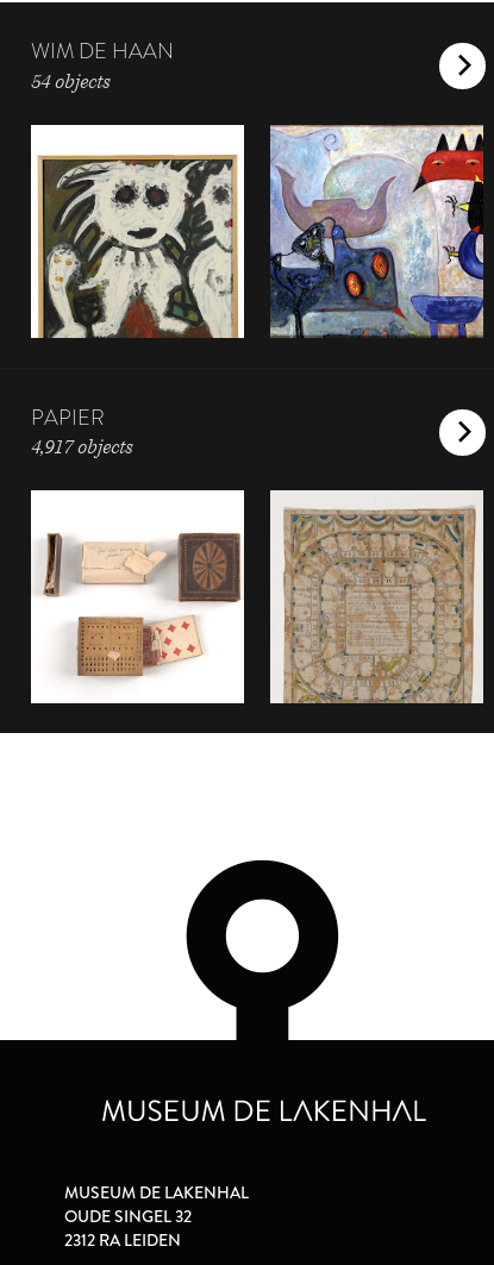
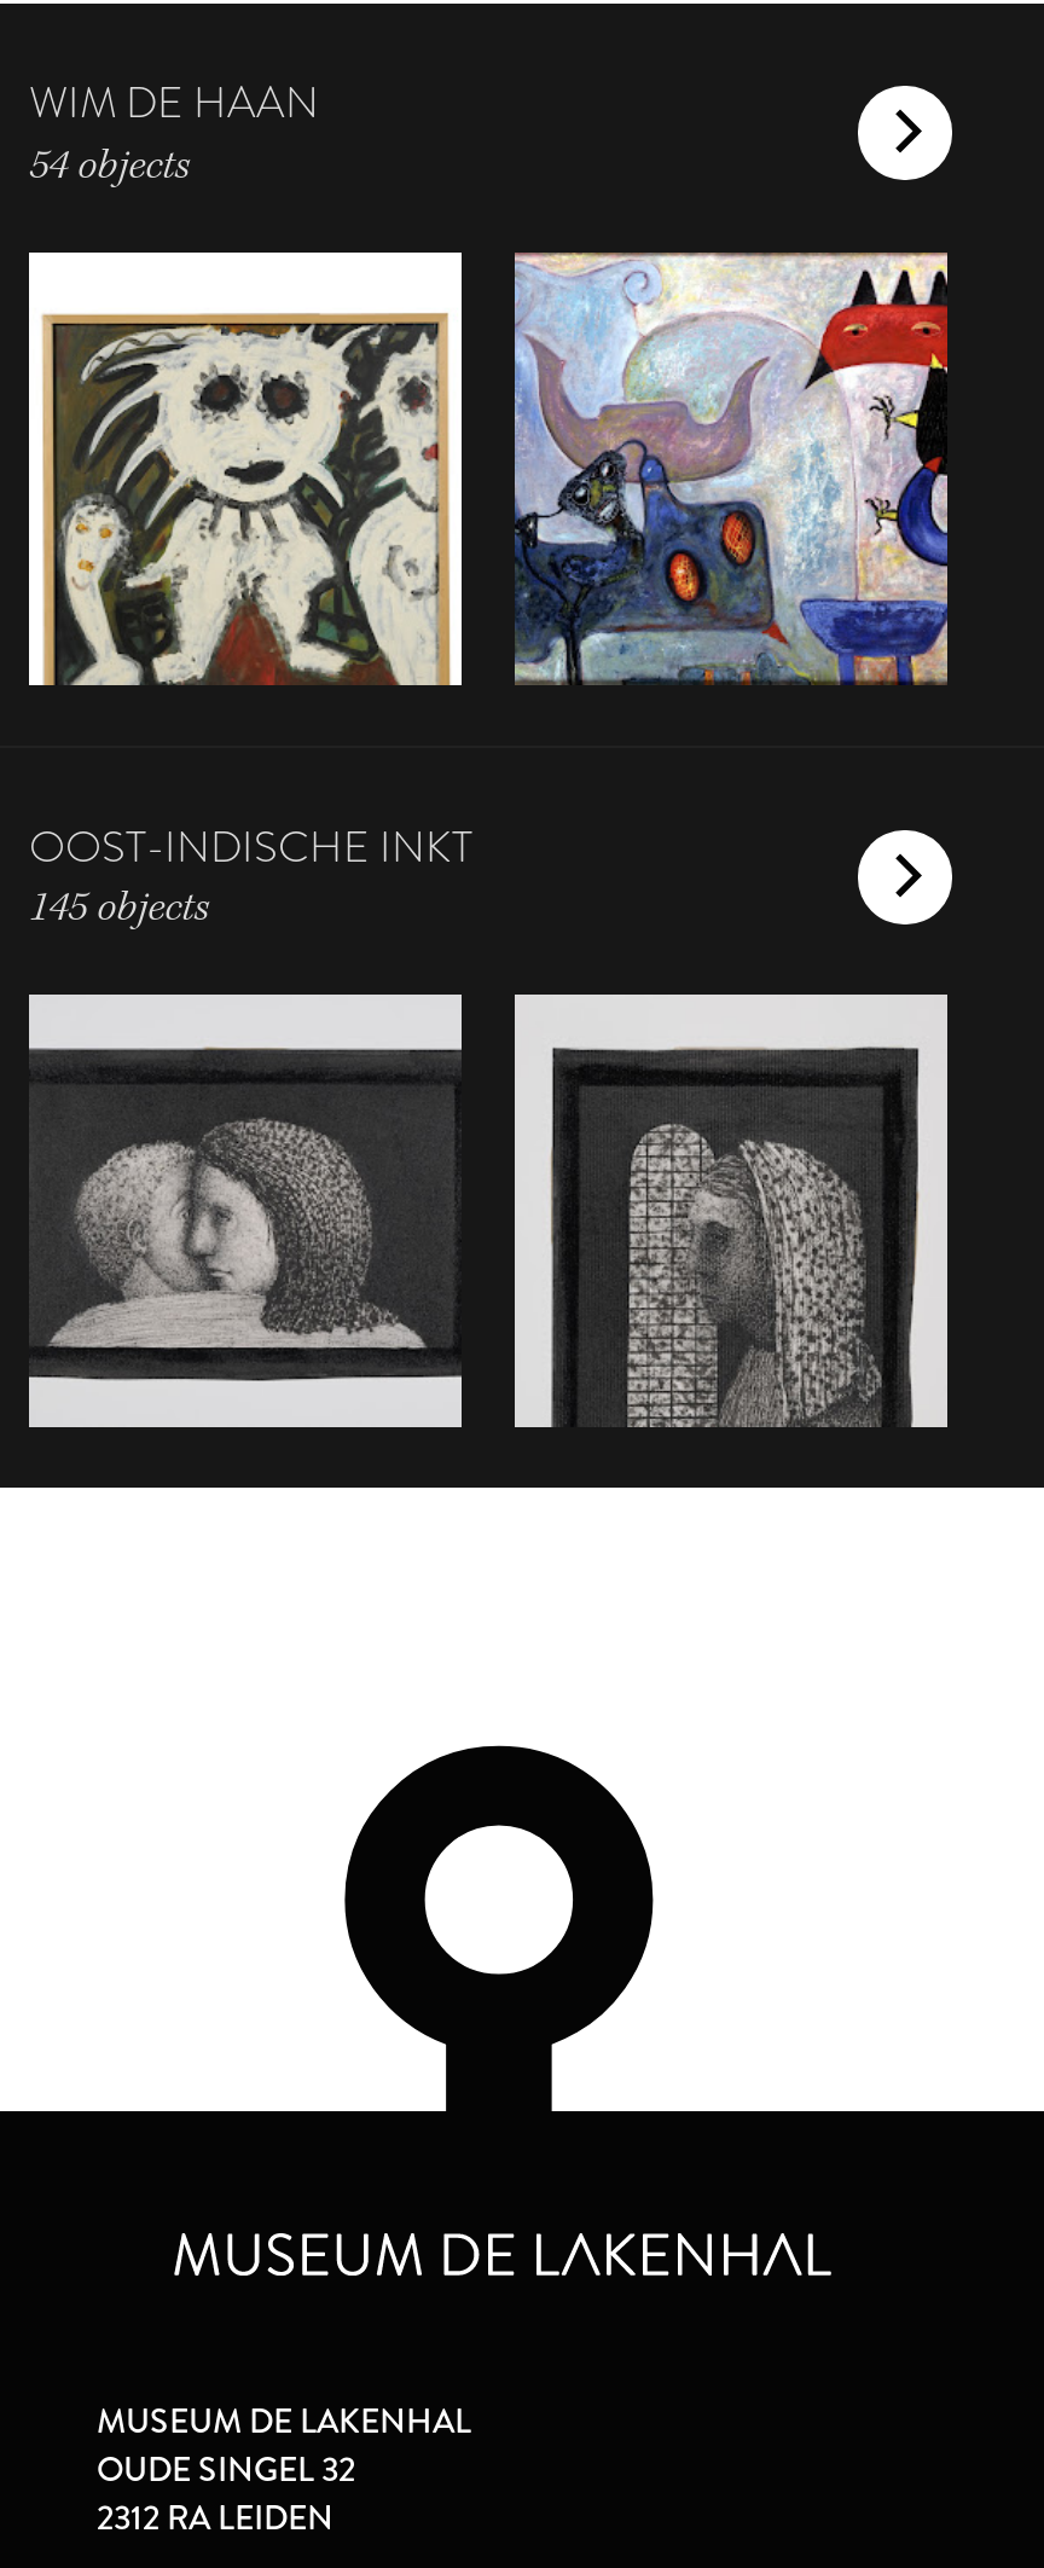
[31,402,132,461] PAPIER | 4,917 objects -> [29,815,474,935] OOST-INDISCHE INKT | 145 objects
[30,493,245,701] [image] -> [29,1002,462,1420] [image]
[282,507,476,704] [image] -> [541,1031,930,1427] [image]

